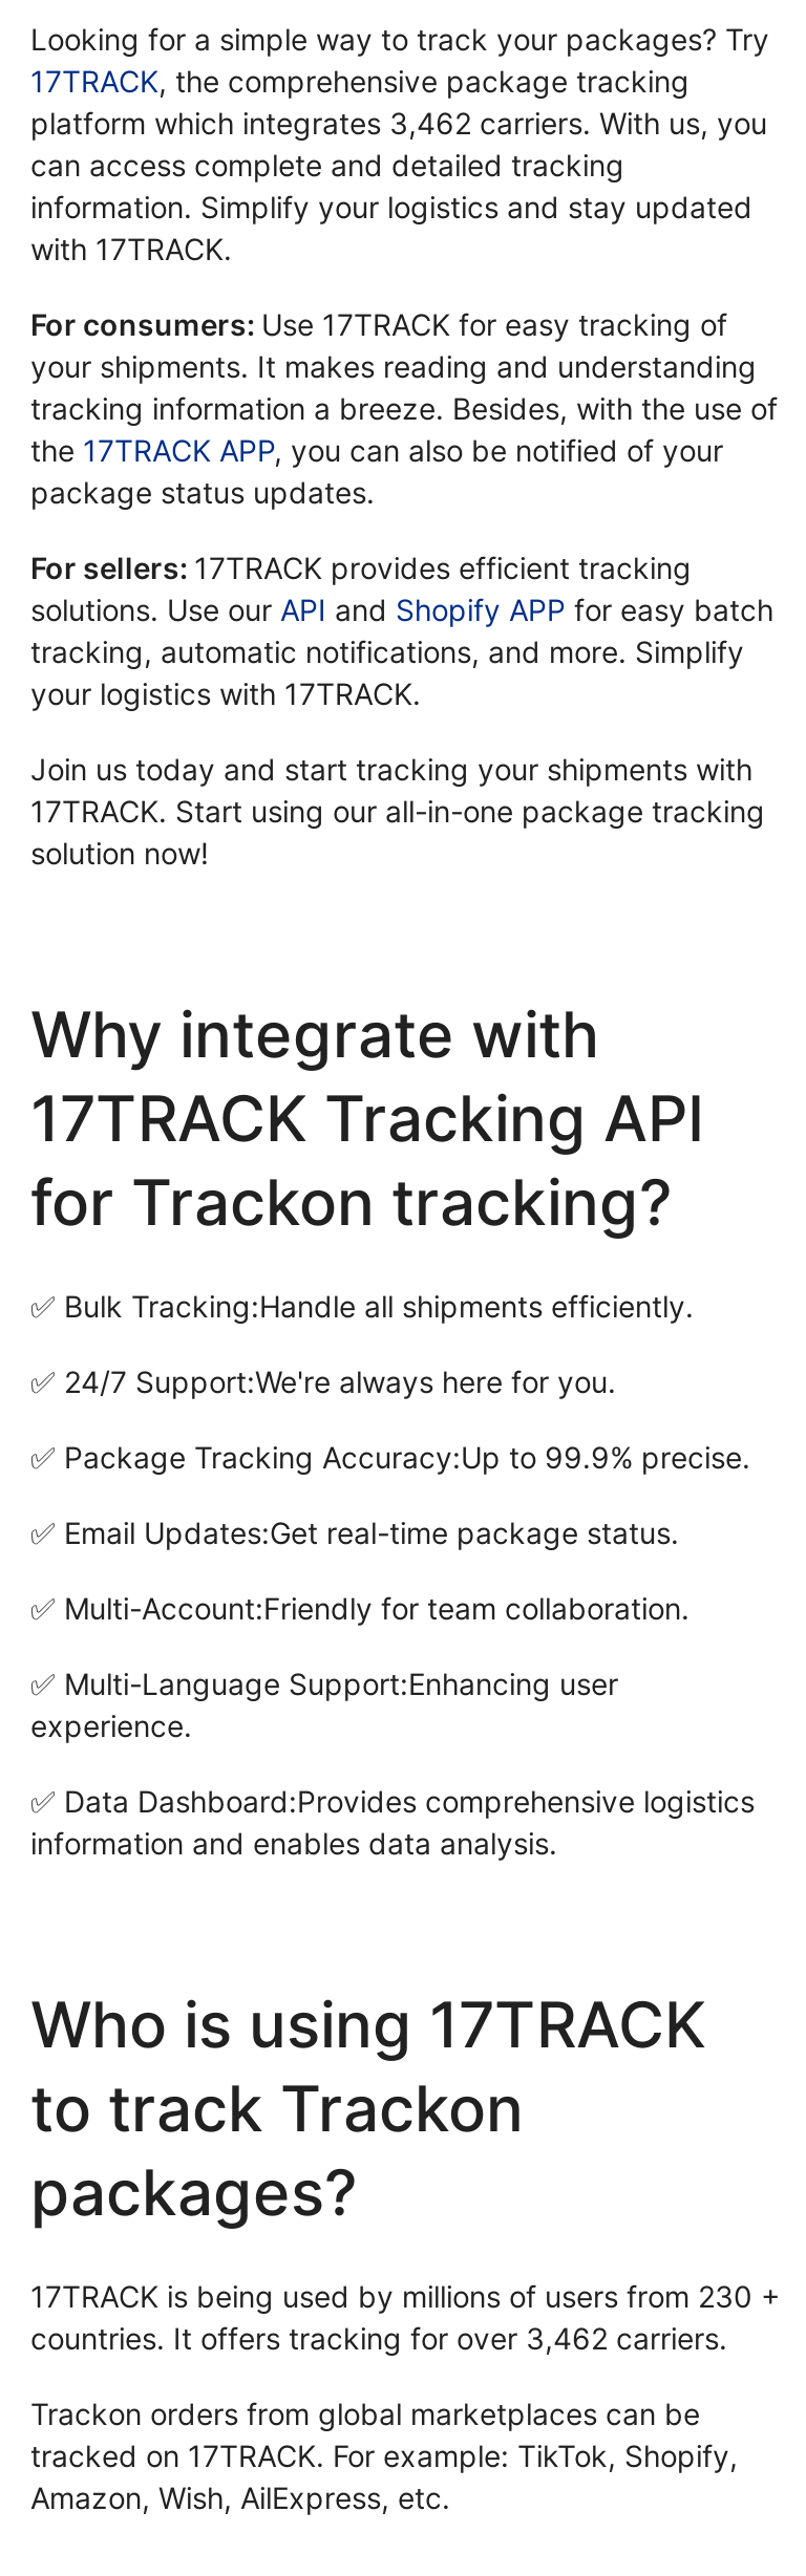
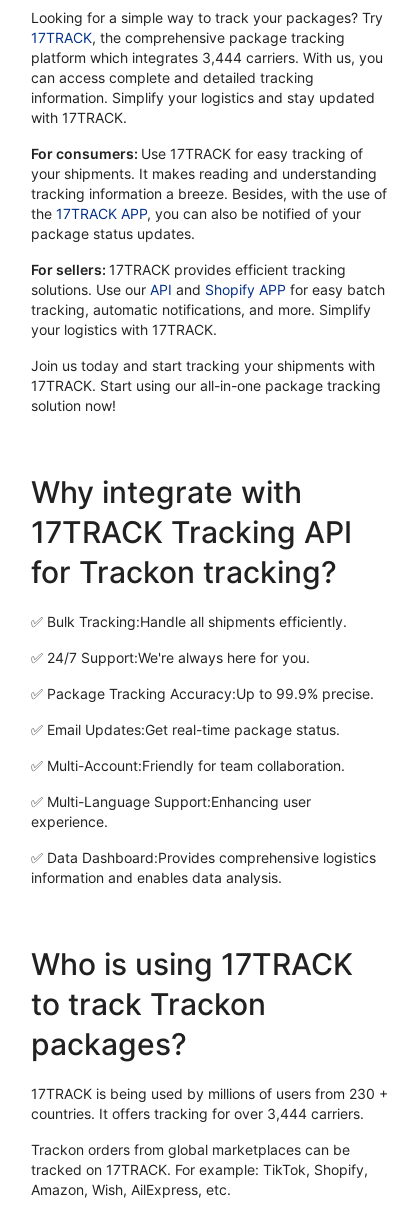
[30,106,767,141] platform which integrates 3,462 carriers. With us, you -> [31,49,383,66] platform which integrates 3,444 carriers. With us, you
[30,2321,727,2357] countries. It offers tracking for over 3,462 carriers. -> [31,1105,364,1122] countries. It offers tracking for over 3,444 carriers.

